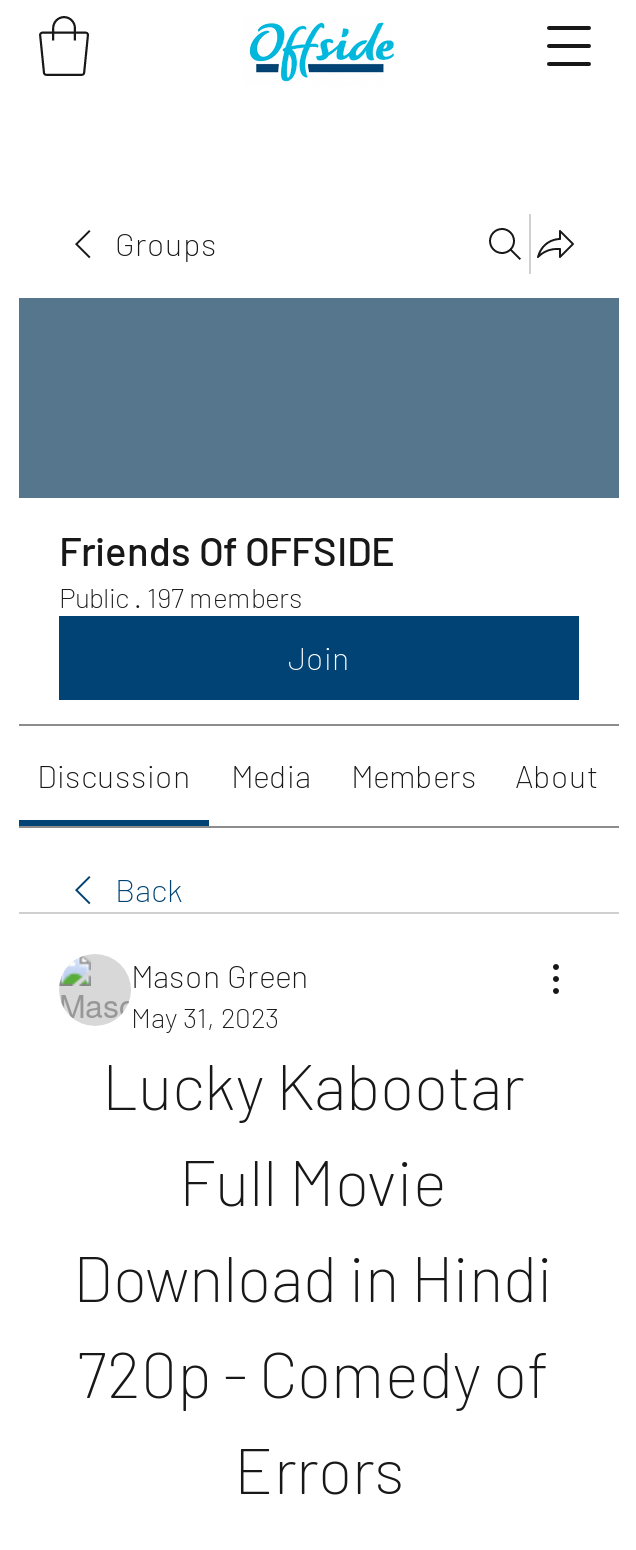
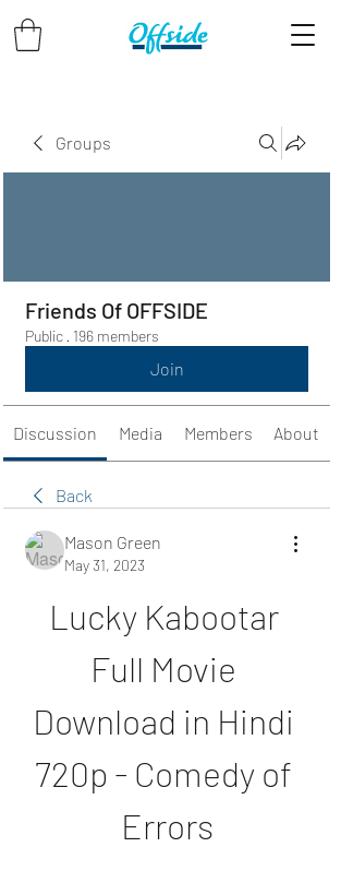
[59,580,303,614] Public 197 members -> [25,326,159,345] Public 196 members

